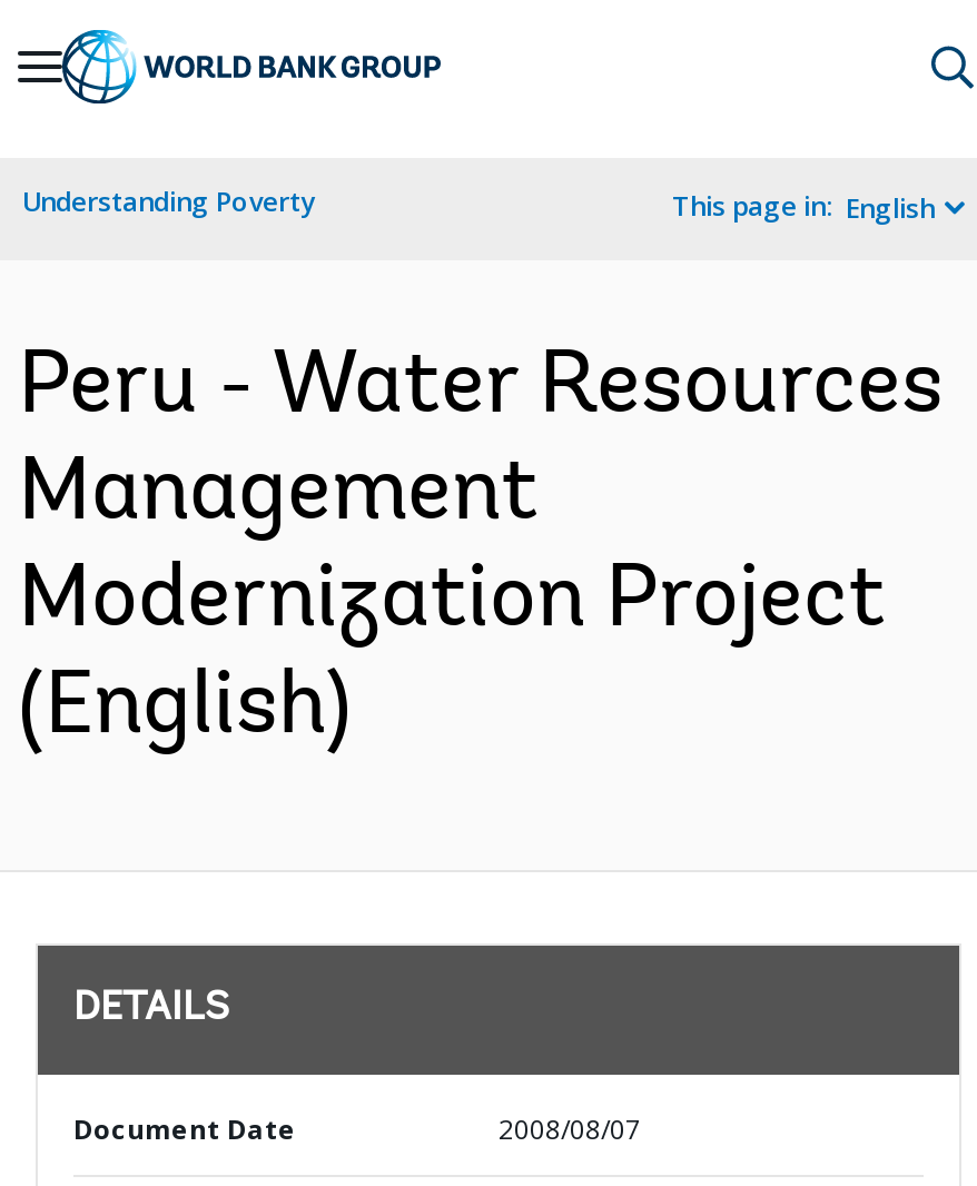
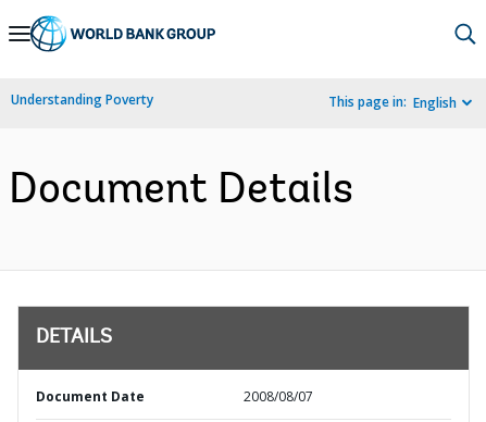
[18,345,944,754] Peru - Water Resources | Management | Modernization Project | (English) -> [9,170,353,213] Document Details

